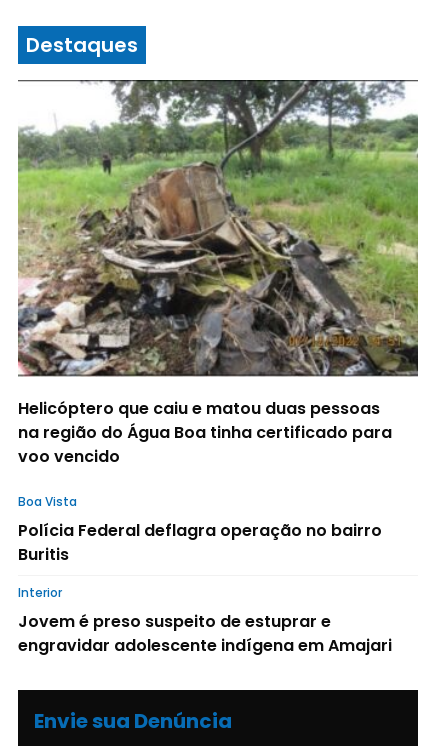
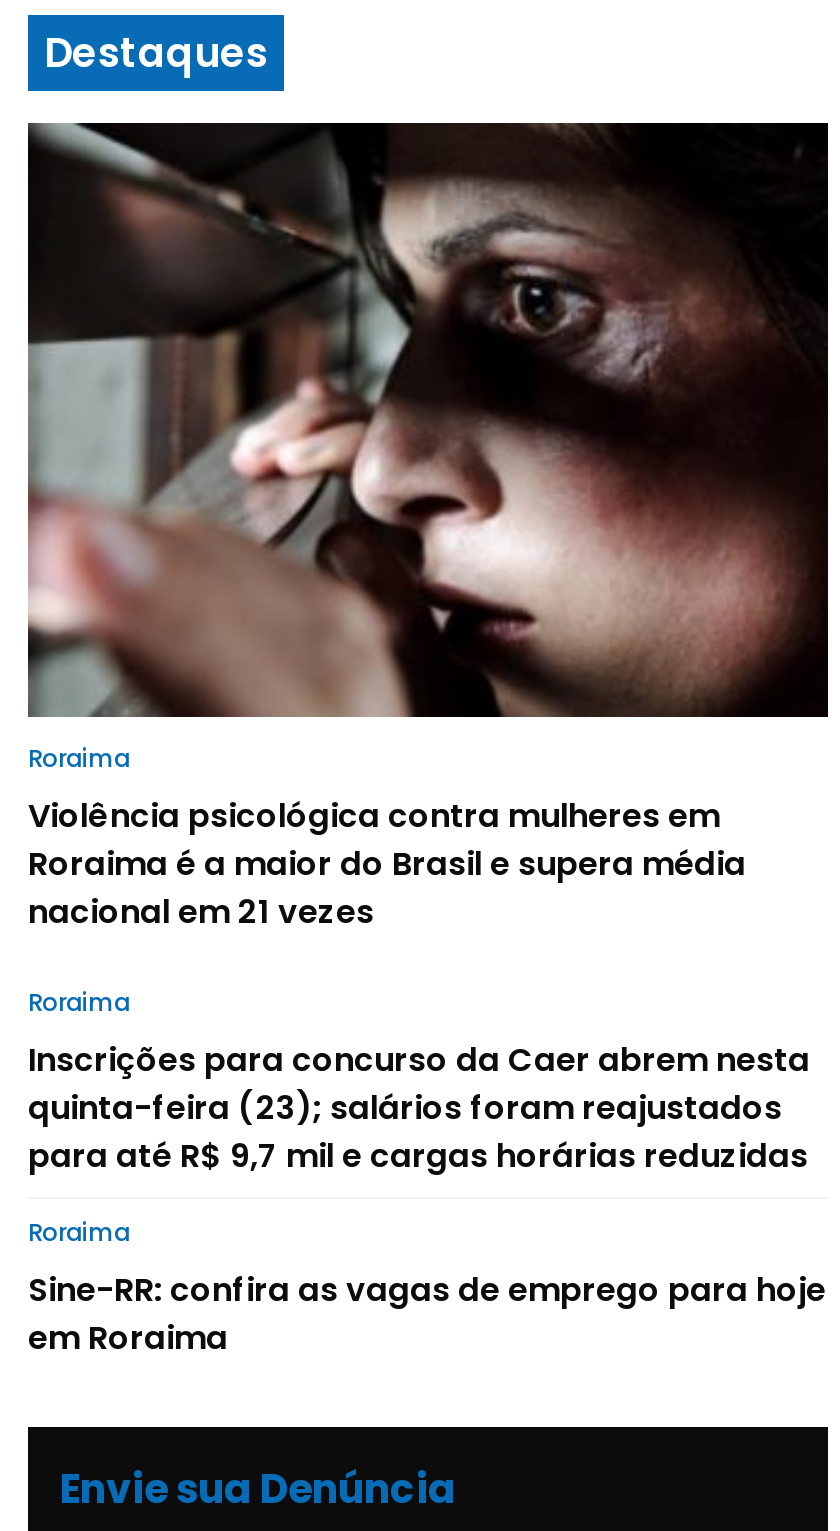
[17,79,419,468] [image] | Helicóptero que caiu e matou duas pessoas | na região do Água Boa tinha certificado para | voo vencido -> [26,123,830,936] [image] | Roraima | Violência psicológica contra mulheres em | Roraima é a maior do Brasil e supera média | nacional em 21 vezes
[18,493,382,566] Boa Vista | Polícia Federal deflagra operação no bairro | Buritis -> [28,986,810,1180] Roraima | Inscrições para concurso da Caer abrem nesta | quinta-feira (23); salários foram reajustados | para até R$ 9,7 mil e cargas horárias reduzidas
[18,584,392,657] Interior | Jovem é preso suspeito de estuprar e | engravidar adolescente indígena em Amajari -> [28,1216,826,1362] Roraima | Sine-RR: confira as vagas de emprego para hoje | em Roraima

